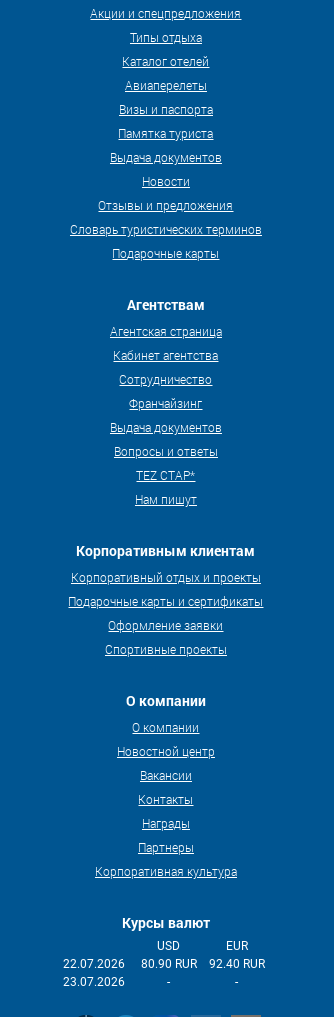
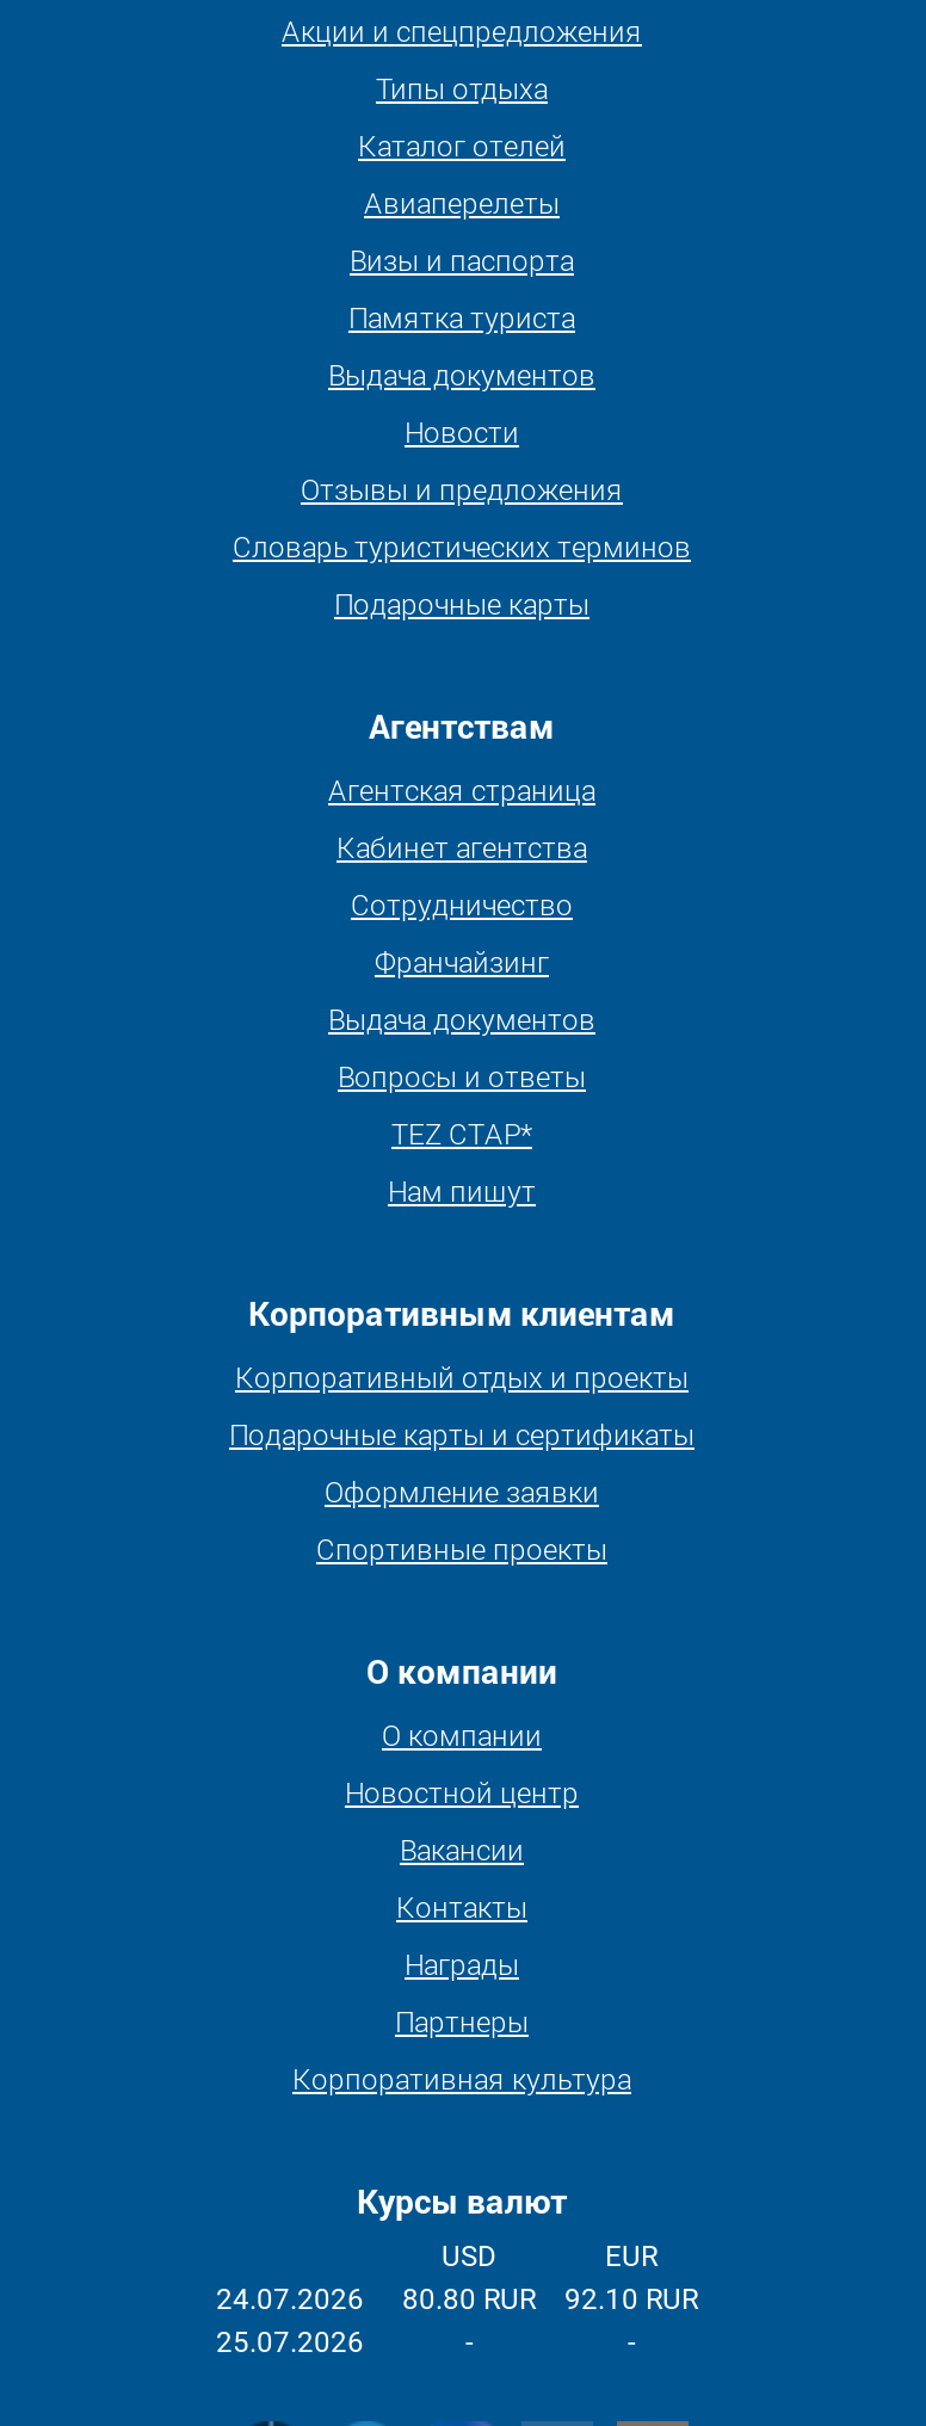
[63,957,125,971] 22.07.2026 -> [216,2283,364,2316] 24.07.2026
[141,957,197,971] 80.90 RUR -> [402,2283,536,2316] 80.80 RUR
[209,957,265,971] 92.40 RUR -> [564,2283,698,2316] 92.10 RUR
[63,975,125,989] 23.07.2026 -> [216,2326,364,2359] 25.07.2026

